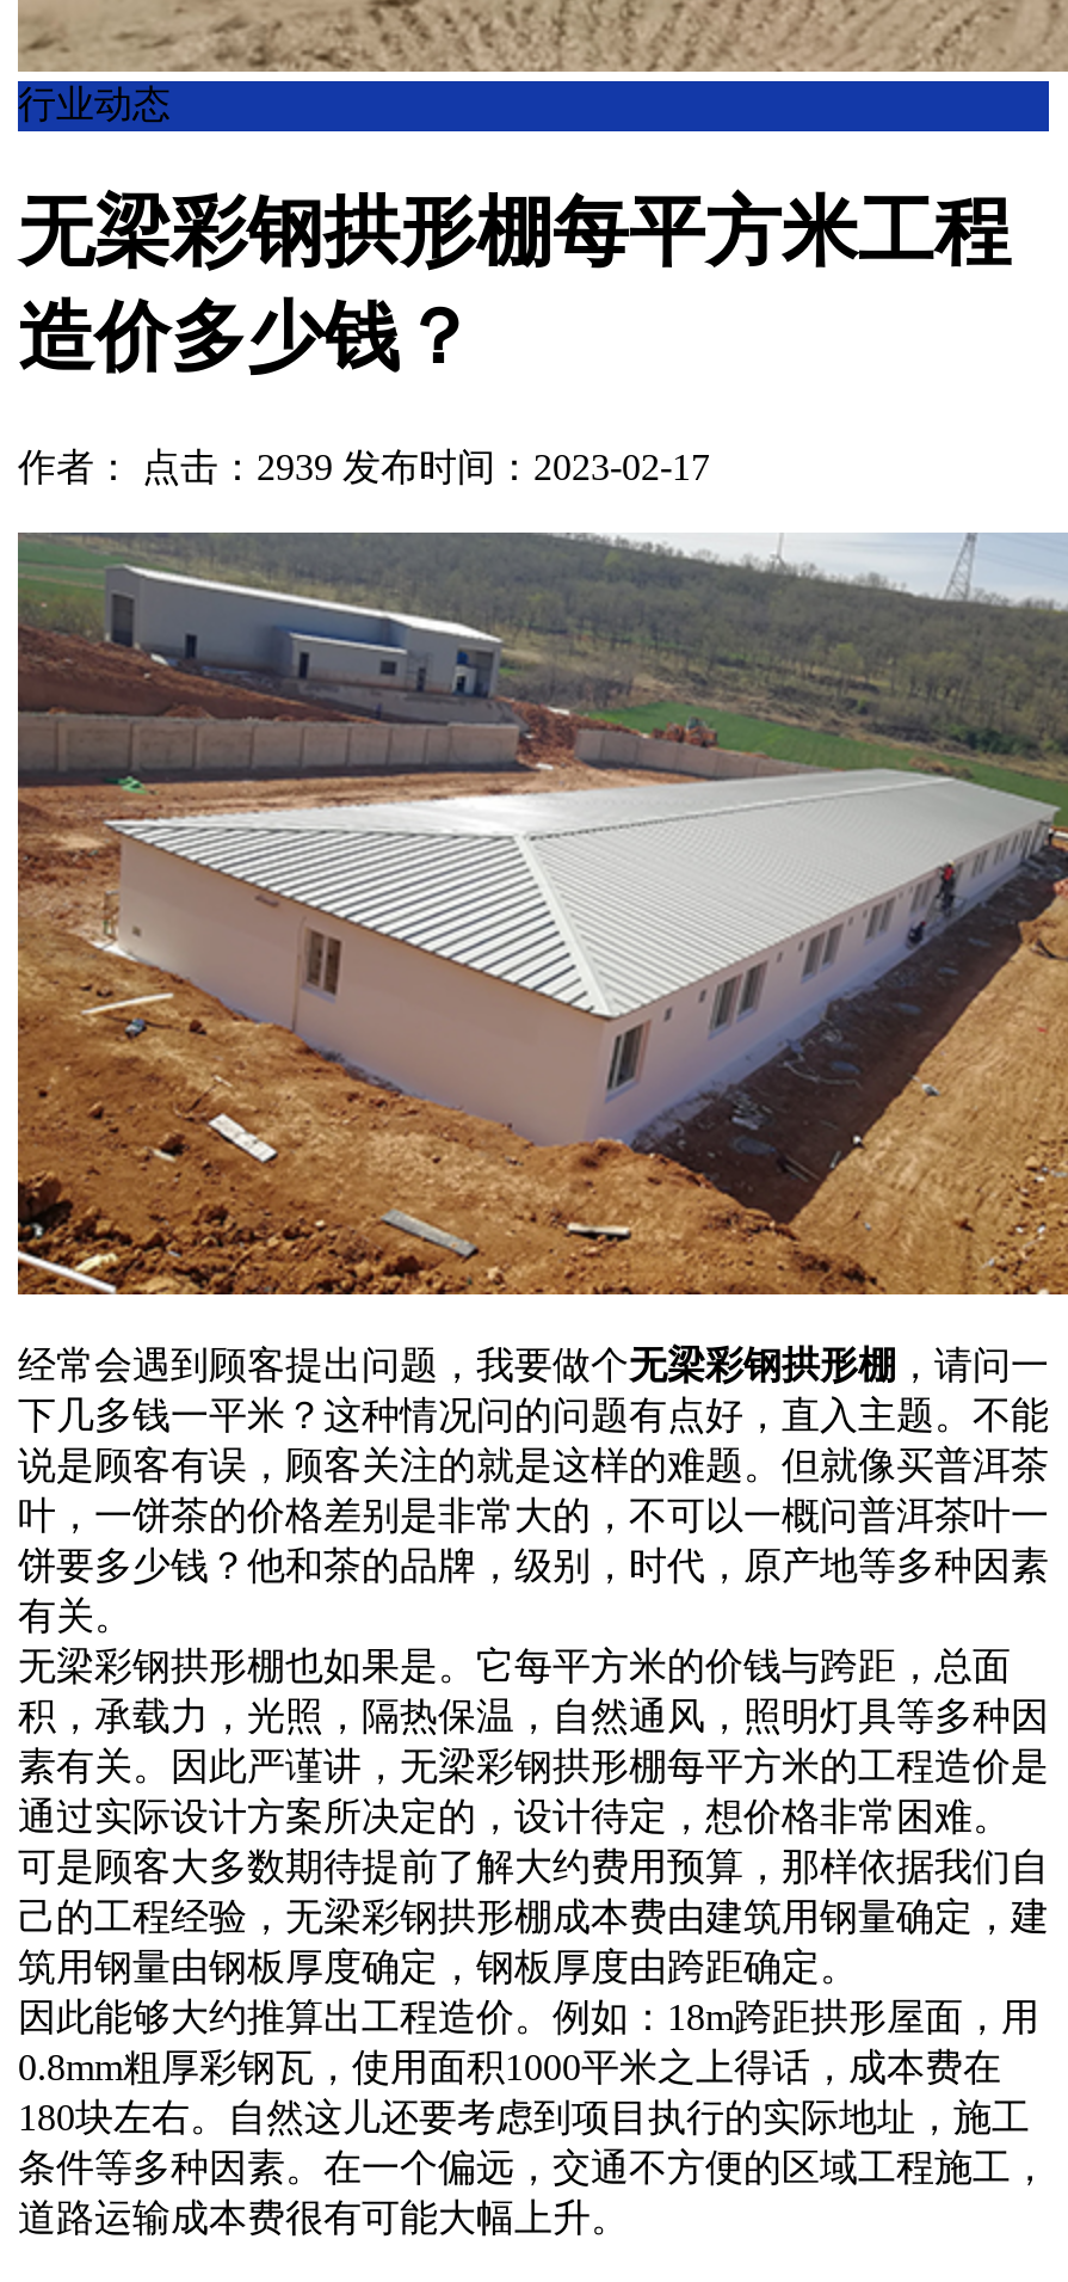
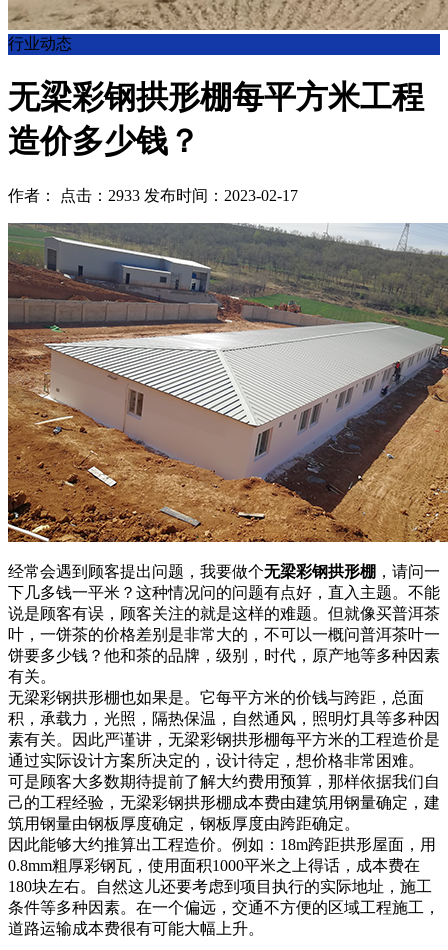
[18,446,710,487] 作者： 点击：2939 发布时间：2023-02-17 -> [8,187,298,204] 作者： 点击：2933 发布时间：2023-02-17

